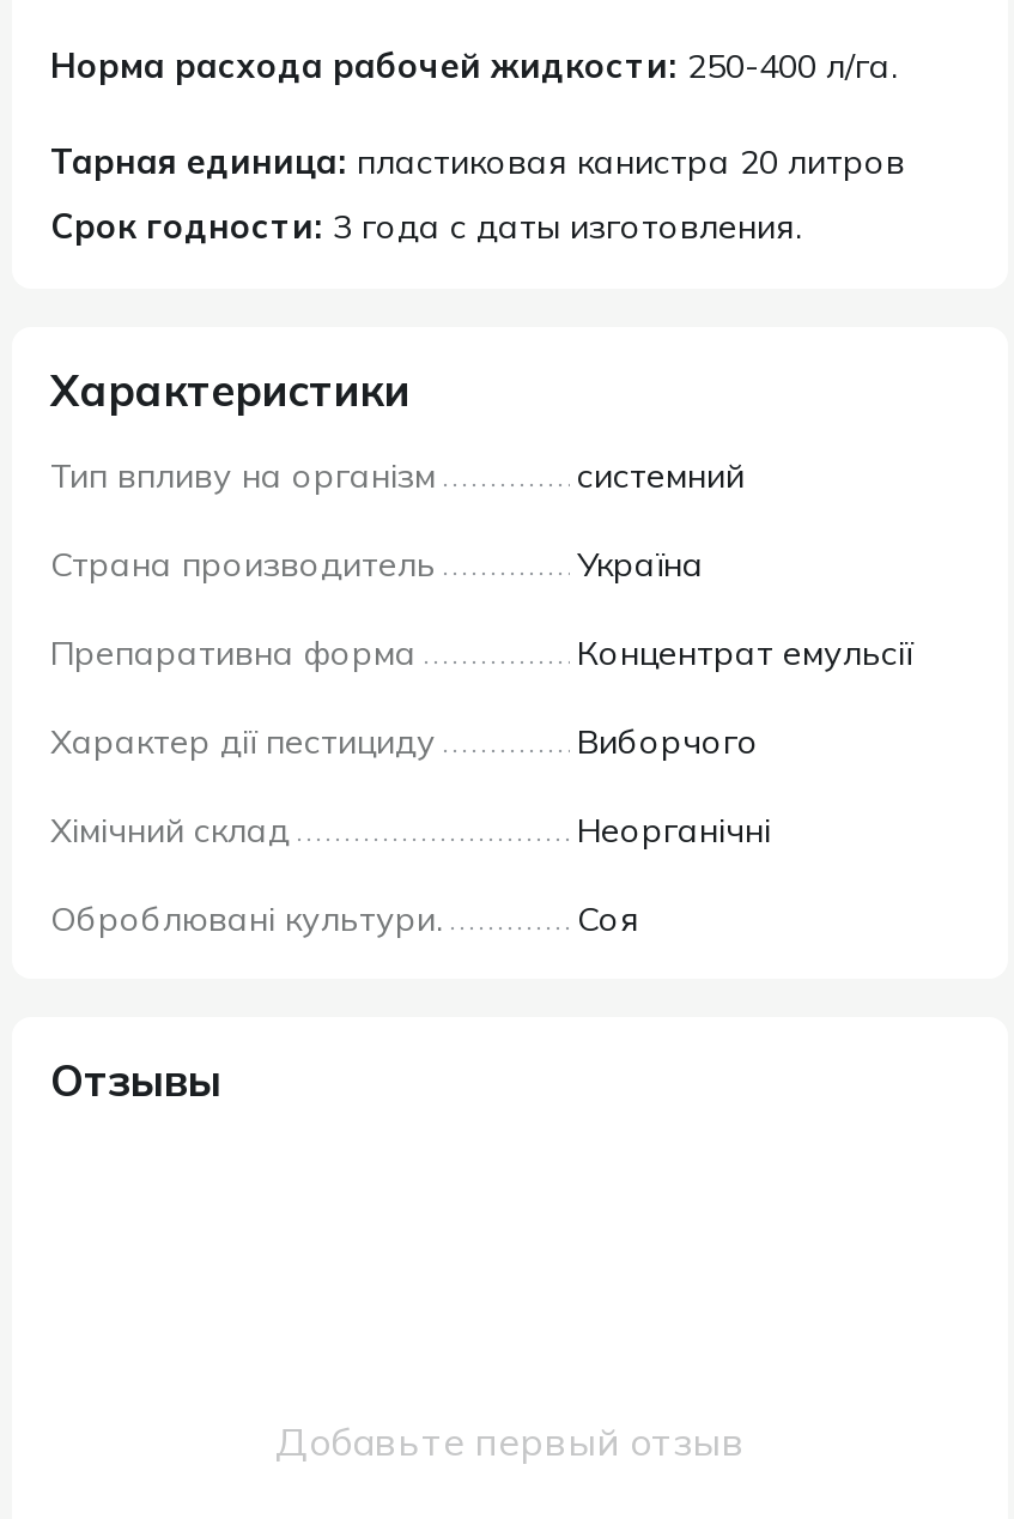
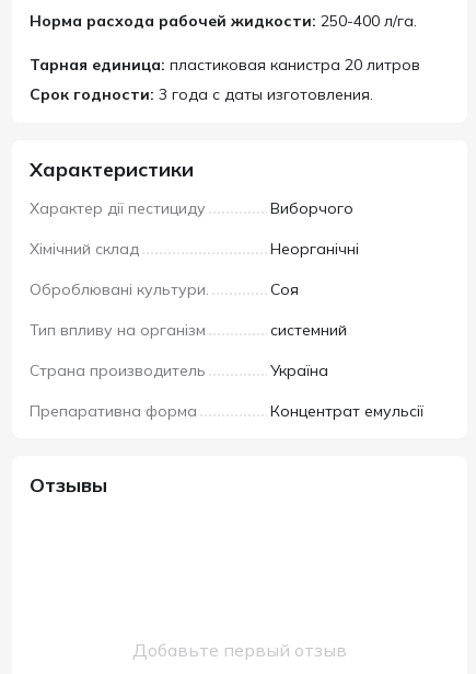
moved [50,455,912,675] -> [30,320,423,421]: Тип впливу на організм | системний | Страна производитель | Україна | Препаративна форма | Концентрат емульсії
moved [50,721,771,941] -> [30,199,359,300]: Характер дії пестициду | Виборчого | Хімічний склад | Неорганічні | Оброблювані культури. | Соя

